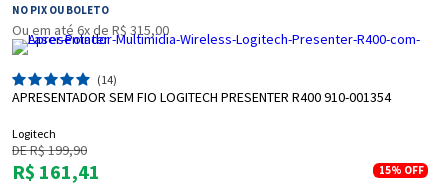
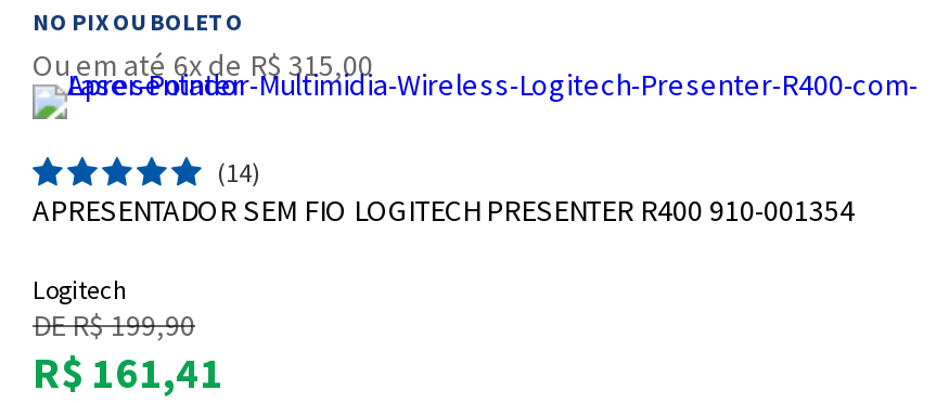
[379,163,424,177] 15%OFF -> none

